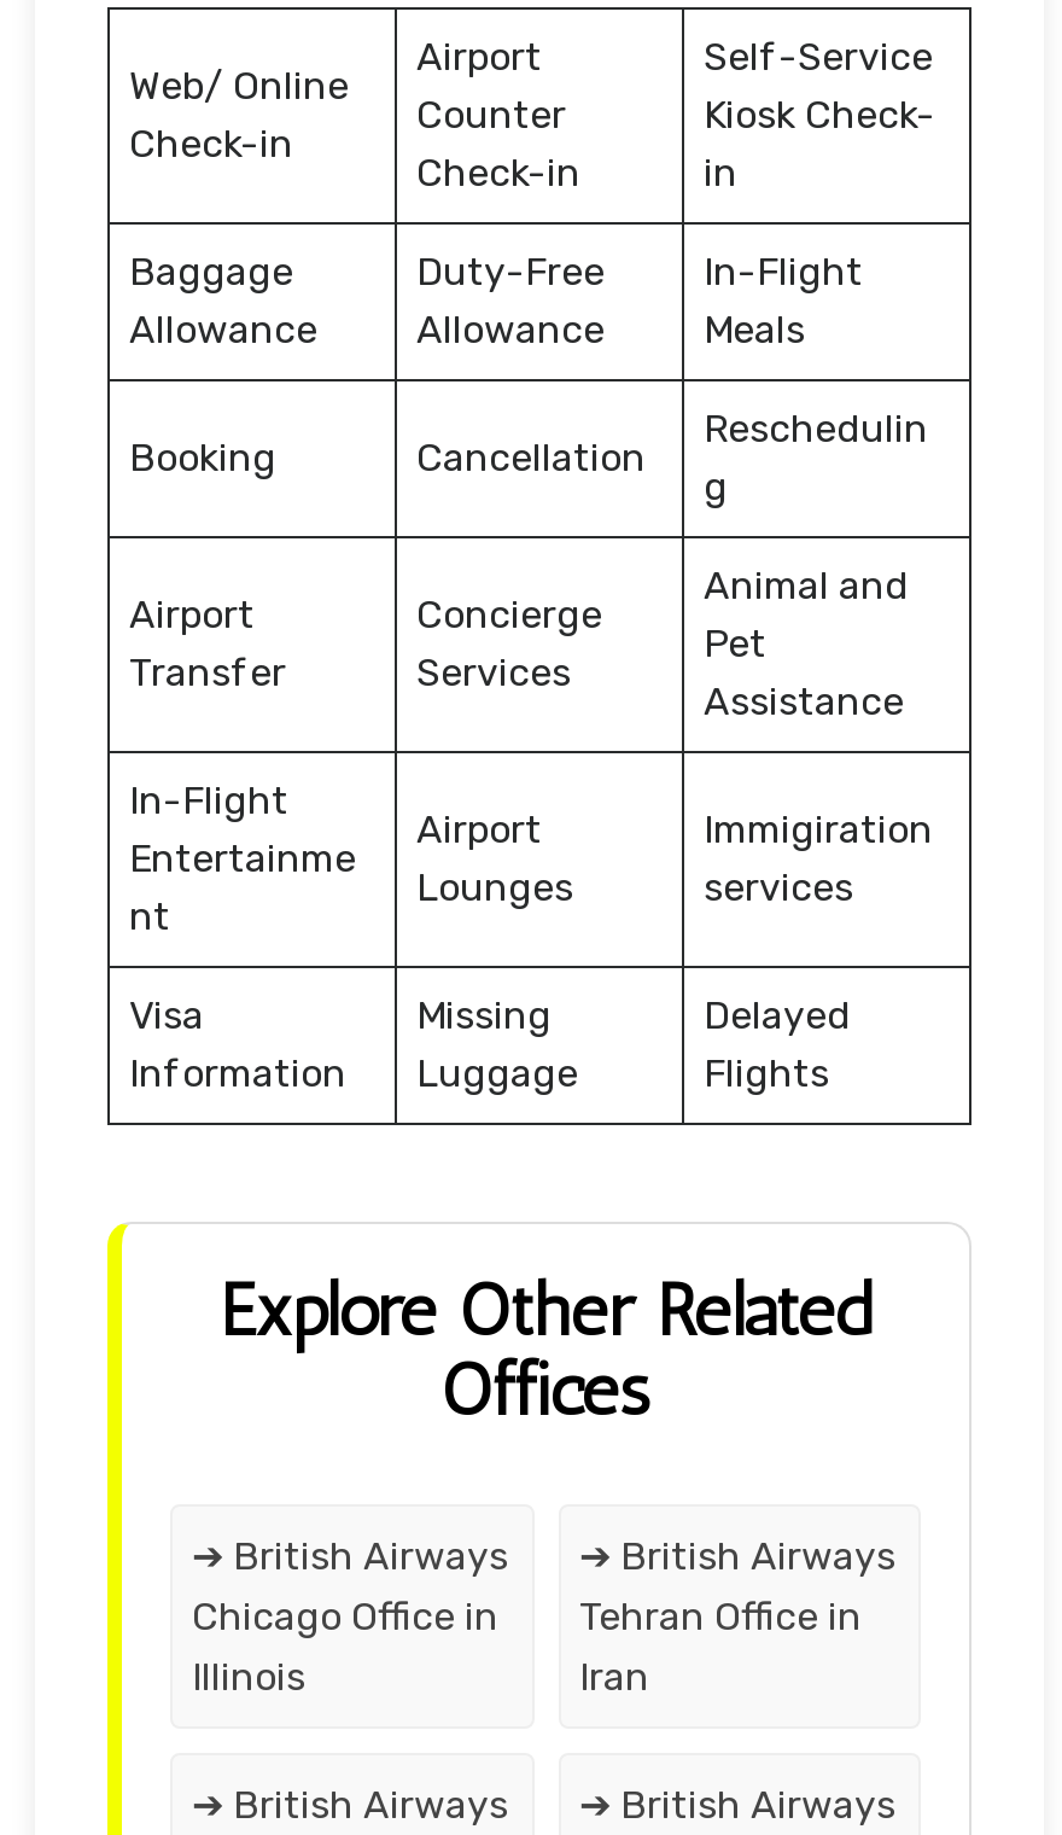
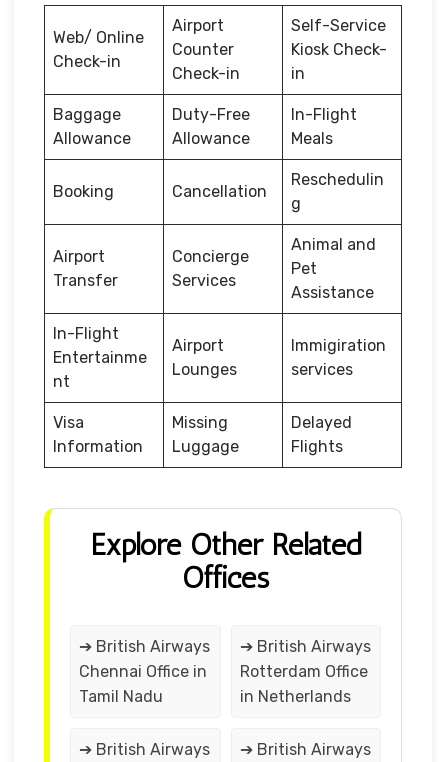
[192,1593,498,1699] Chicago Office in | Illinois -> [79,662,207,706] Chennai Office in | Tamil Nadu
[579,1593,862,1699] Tehran Office in | Iran -> [239,662,367,706] Rotterdam Office | in Netherlands

